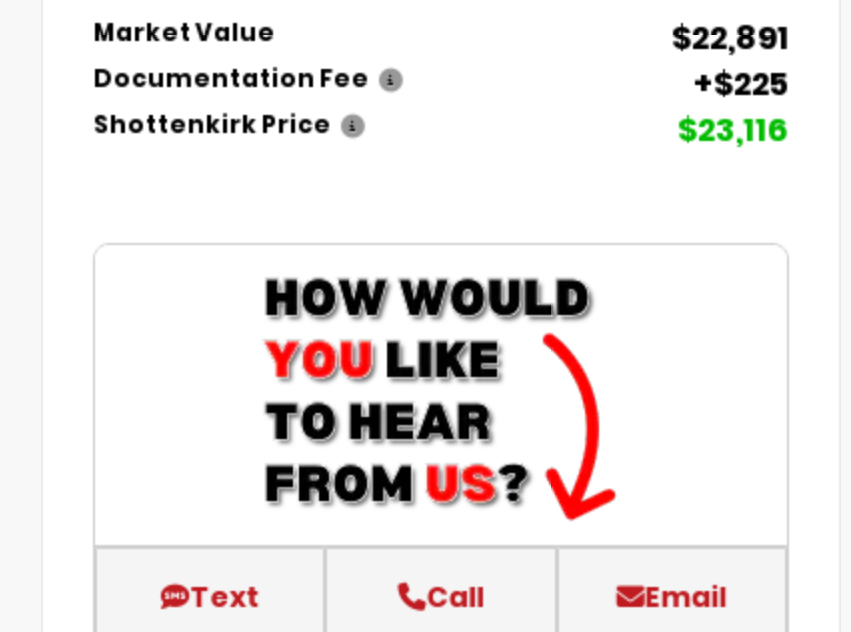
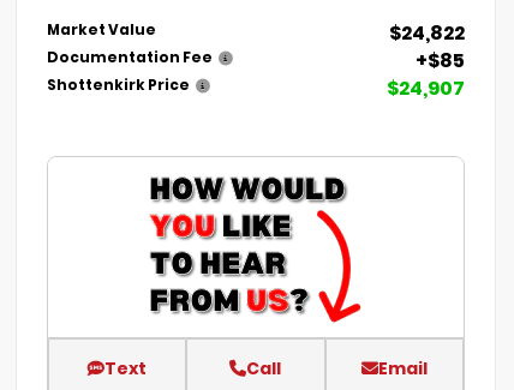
[671,14,789,60] $22,891 -> [389,19,465,46] $24,822
[693,60,789,106] +$225 -> [416,46,465,74] +$85
[677,106,789,152] $23,116 -> [387,74,465,101] $24,907

